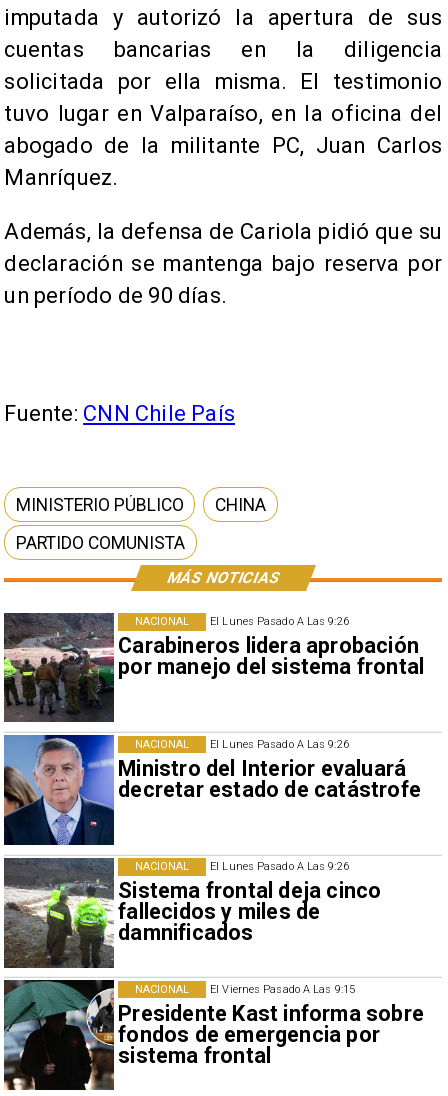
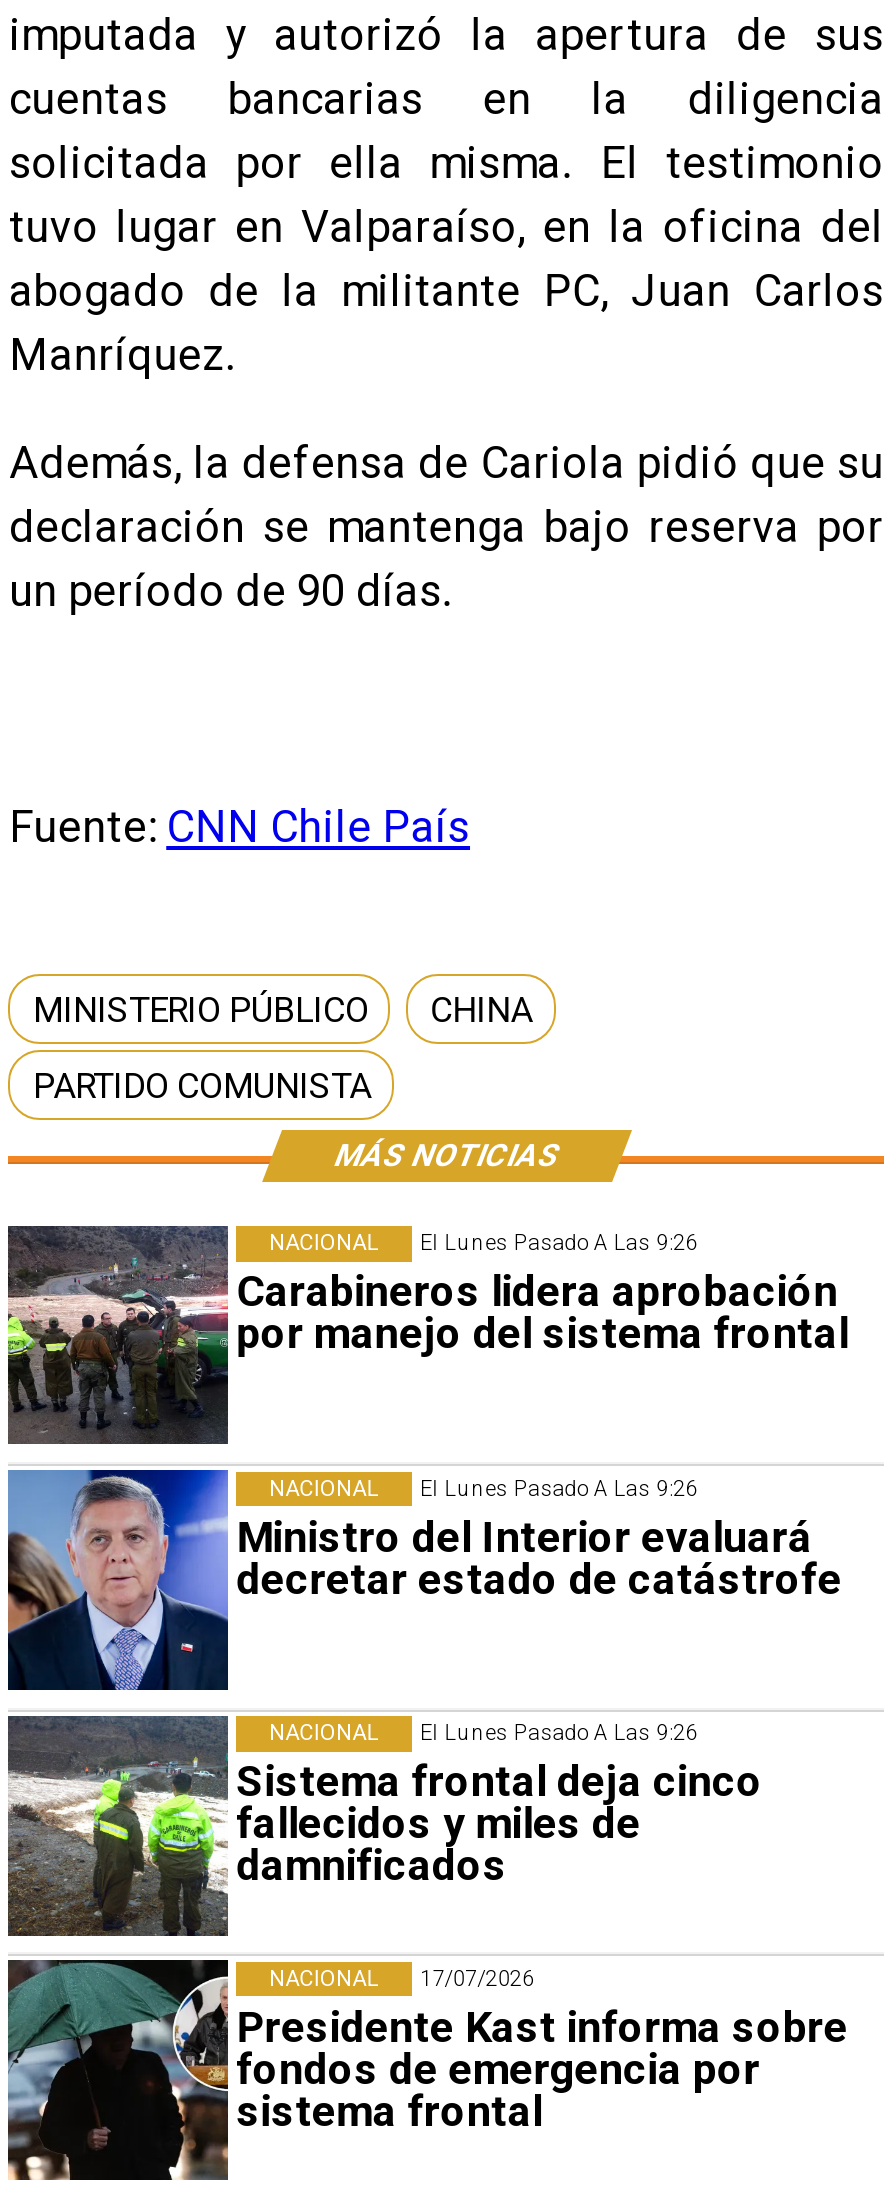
[210,982,355,995] El Viernes Pasado A Las 9:15 -> [420,1965,534,1991] 17/07/2026

